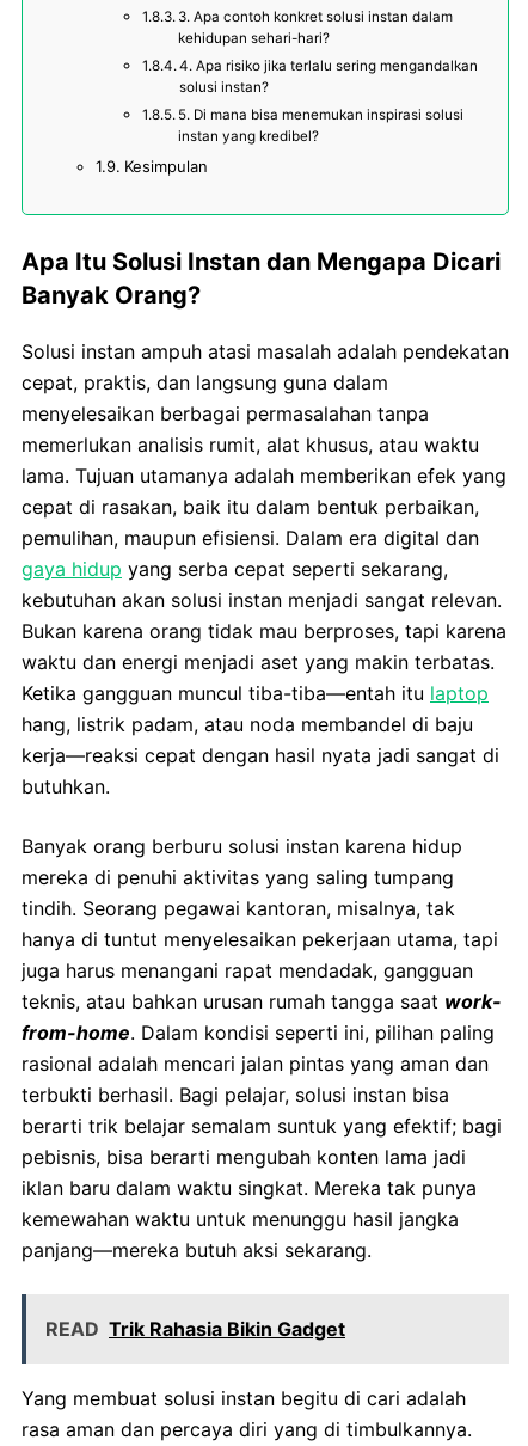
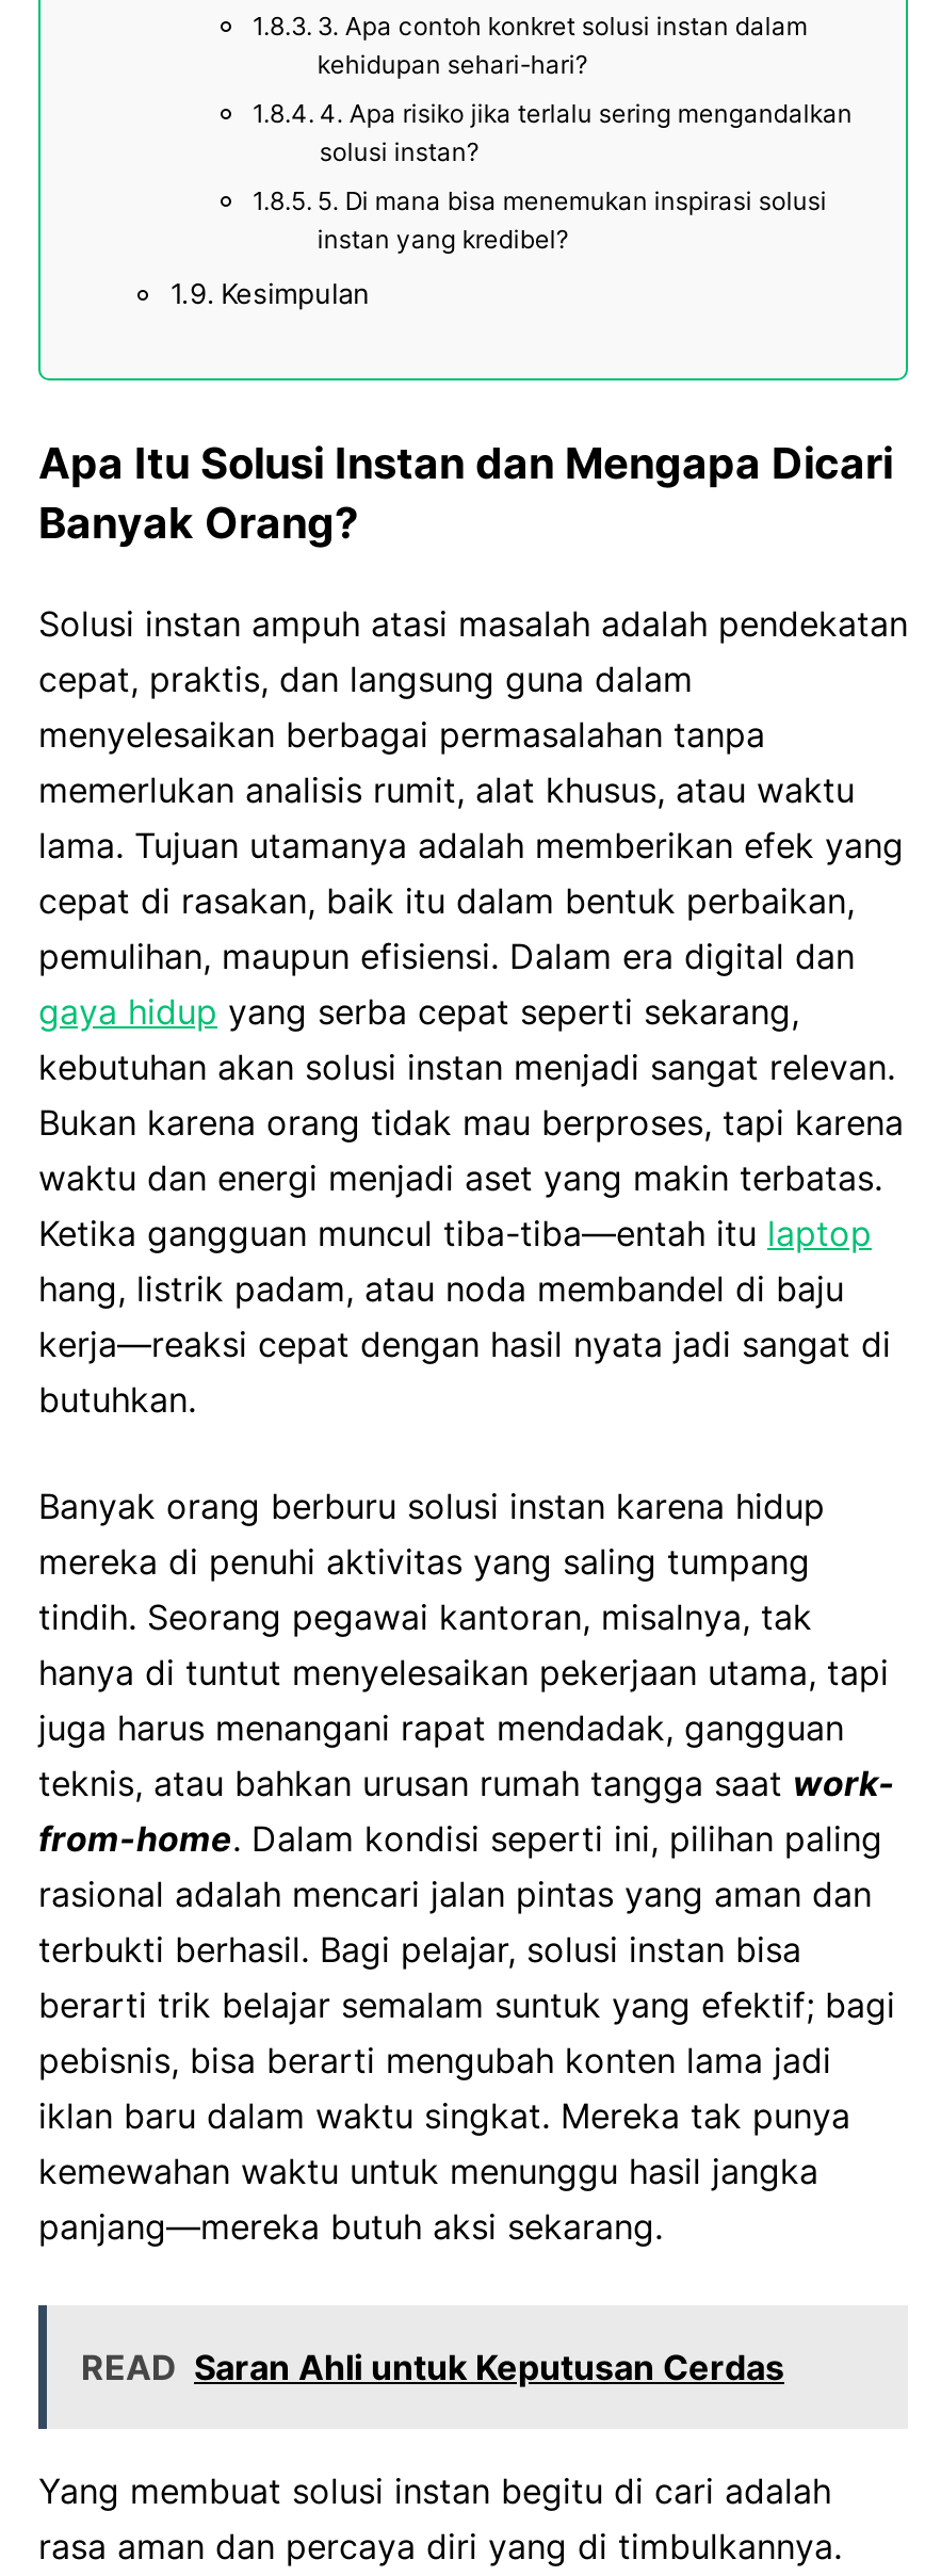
[45,1318,345,1341] READ Trik Rahasia Bikin Gadget -> [81,2347,784,2389] READ Saran Ahli untuk Keputusan Cerdas

